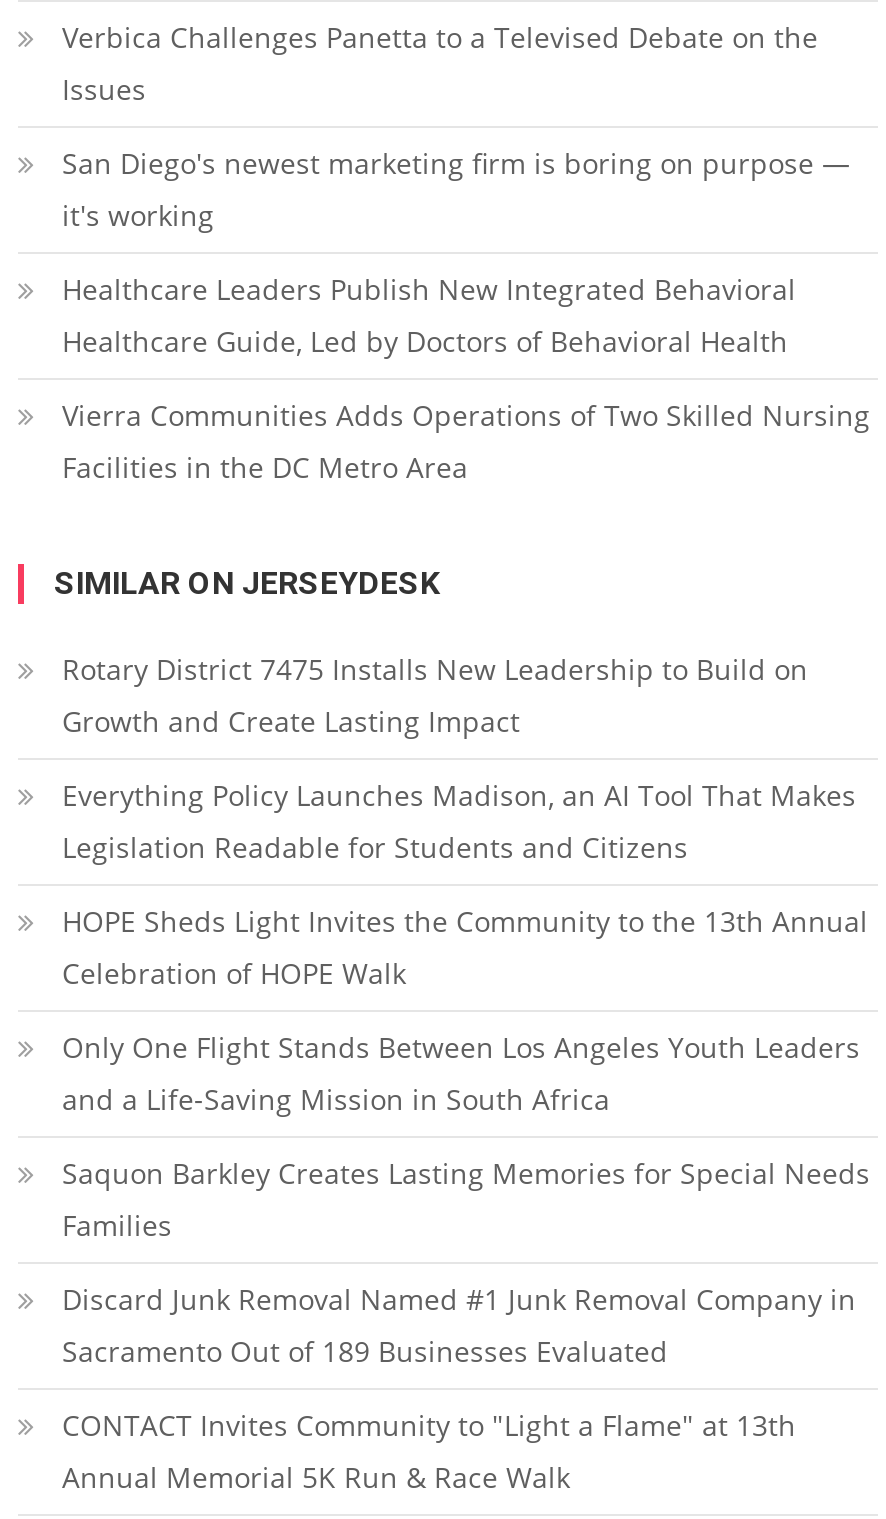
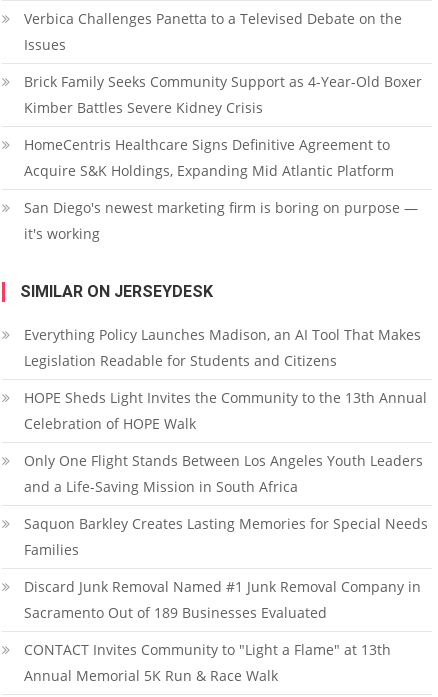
none -> [24,72,422,180] Brick Family Seeks Community Support as 4-Year-Old Boxer | Kimber Battles Severe Kidney Crisis | HomeCentris Healthcare Signs Definitive Agreement to | Acquire S&K Holdings, Expanding Mid Atlantic Platform
moved [62,144,850,234] -> [24,198,418,243]: San Diego's newest marketing firm is boring on purpose — | it's working
[62,270,870,486] Healthcare Leaders Publish New Integrated Behavioral | Healthcare Guide, Led by Doctors of Behavioral Health | Vierra Communities Adds Operations of Two Skilled Nursing | Facilities in the DC Metro Area -> none
[62,650,808,740] Rotary District 7475 Installs New Leadership to Build on | Growth and Create Lasting Impact -> none

